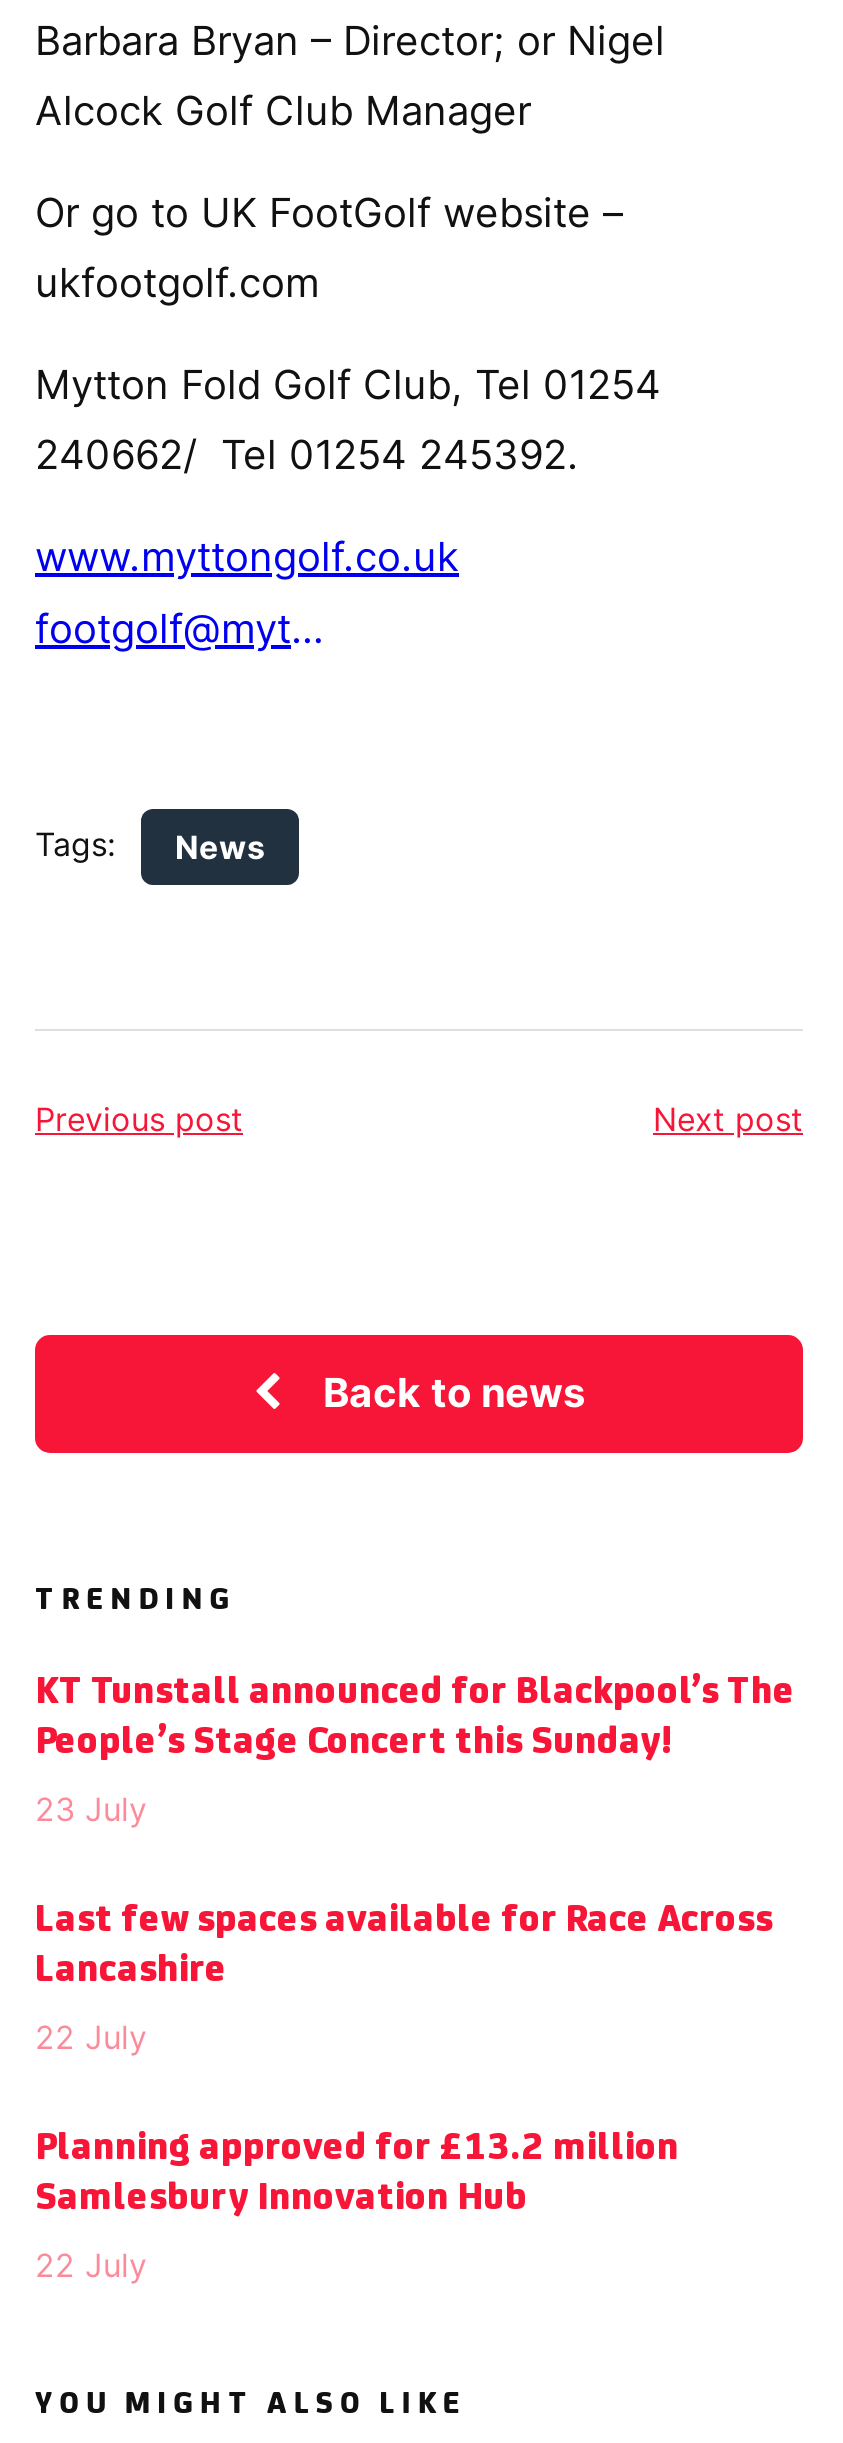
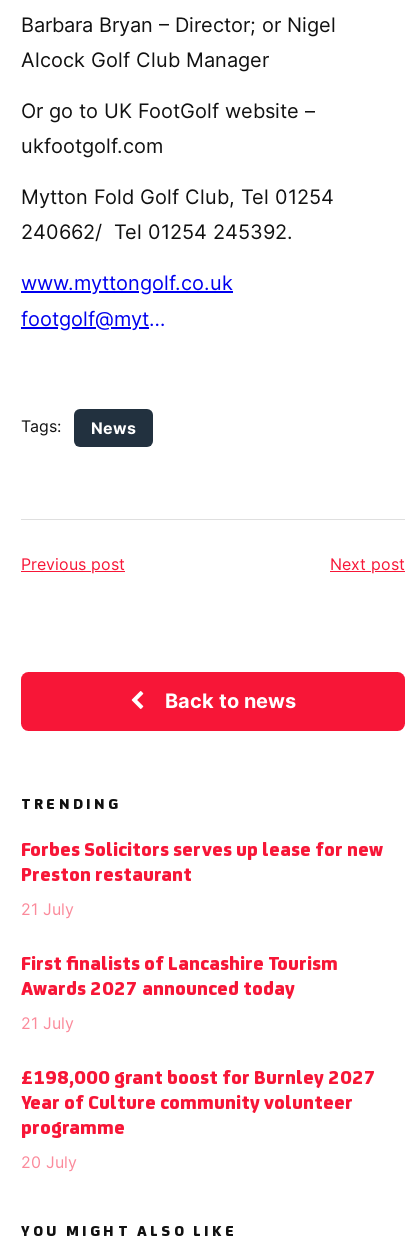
[35,1672,795,1762] KT Tunstall announced for Blackpool’s The | People’s Stage Concert this Sunday! -> [21,841,383,886] Forbes Solicitors serves up lease for new | Preston restaurant
[35,1788,147,1828] 23 July -> [21,899,74,919] 21 July
[35,1900,773,1990] Last few spaces available for Race Across | Lancashire -> [21,955,338,1000] First finalists of Lancashire Tourism | Awards 2027 announced today
[35,2016,147,2056] 22 July -> [21,1013,74,1033] 21 July
[35,2128,679,2218] Planning approved for £13.2 million | Samlesbury Innovation Hub -> [21,1069,376,1139] £198,000 grant boost for Burnley 2027 | Year of Culture community volunteer | programme
[35,2244,147,2284] 22 July -> [21,1152,77,1172] 20 July

